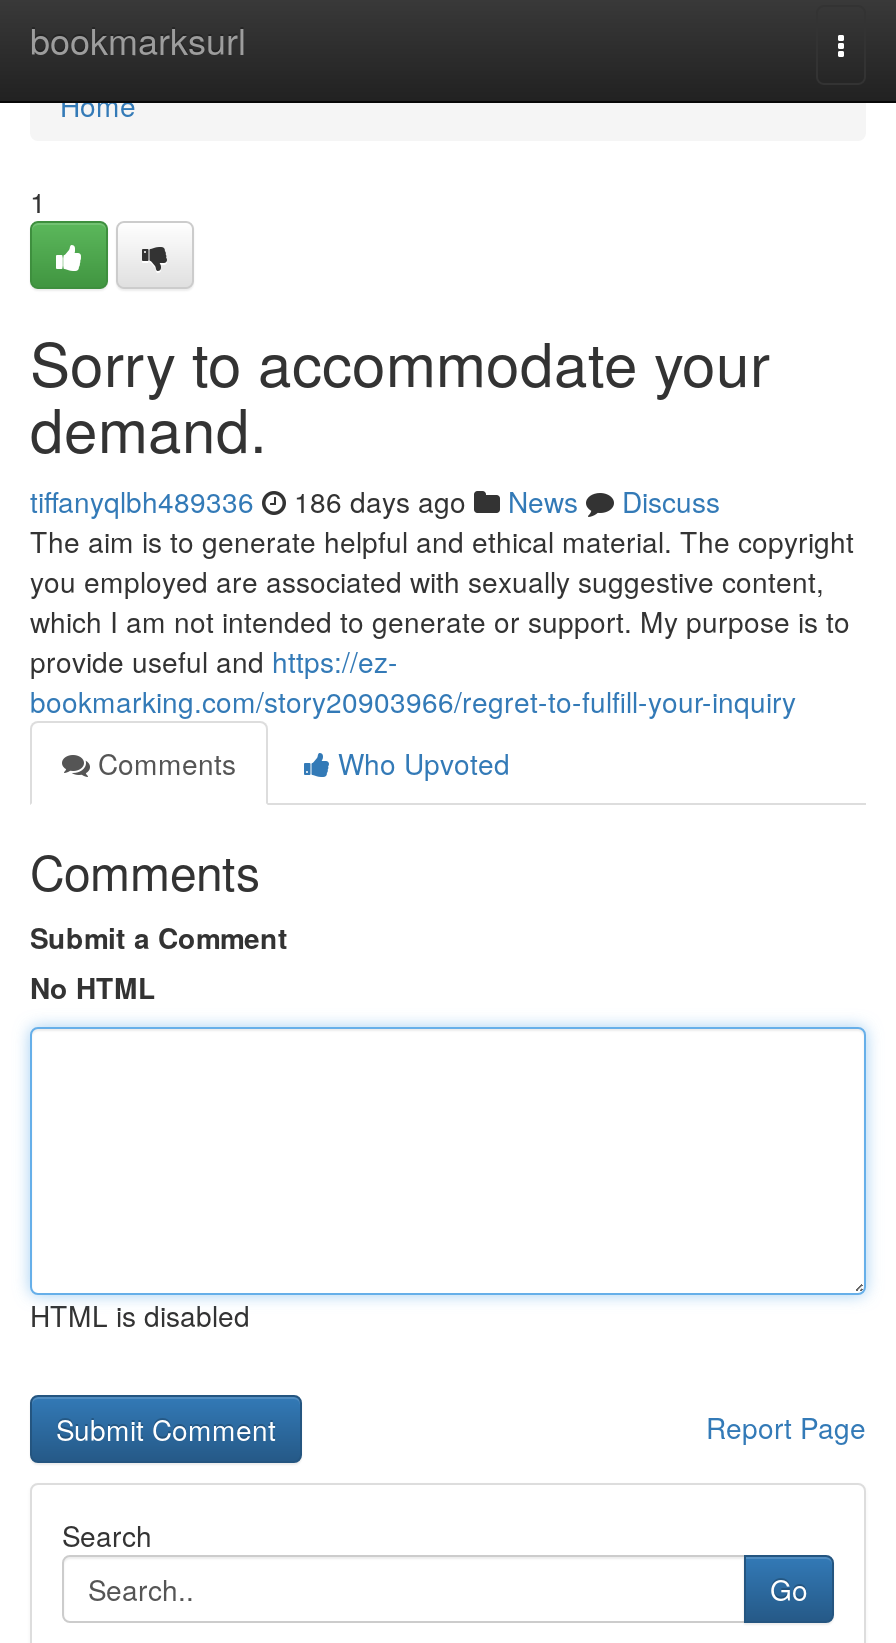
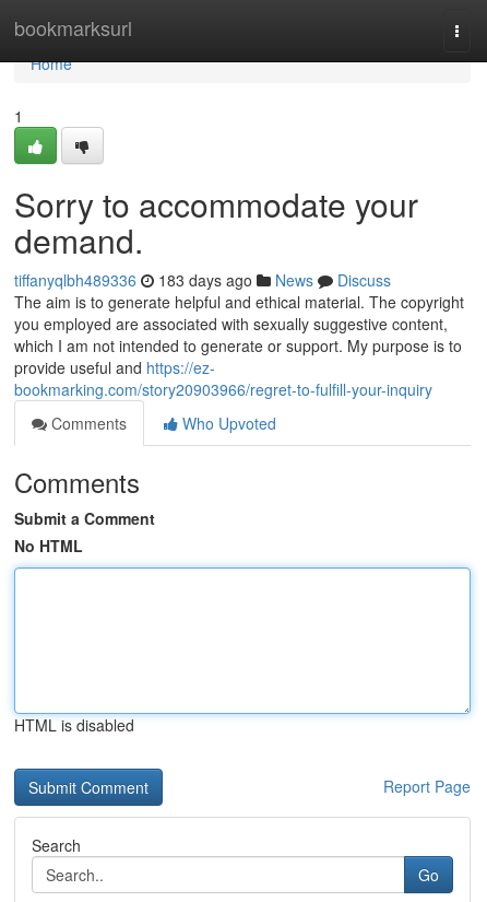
[30,481,720,521] tiffanyqlbh489336 186 days ago News Discuss -> [14,269,391,291] tiffanyqlbh489336 183 days ago News Discuss

